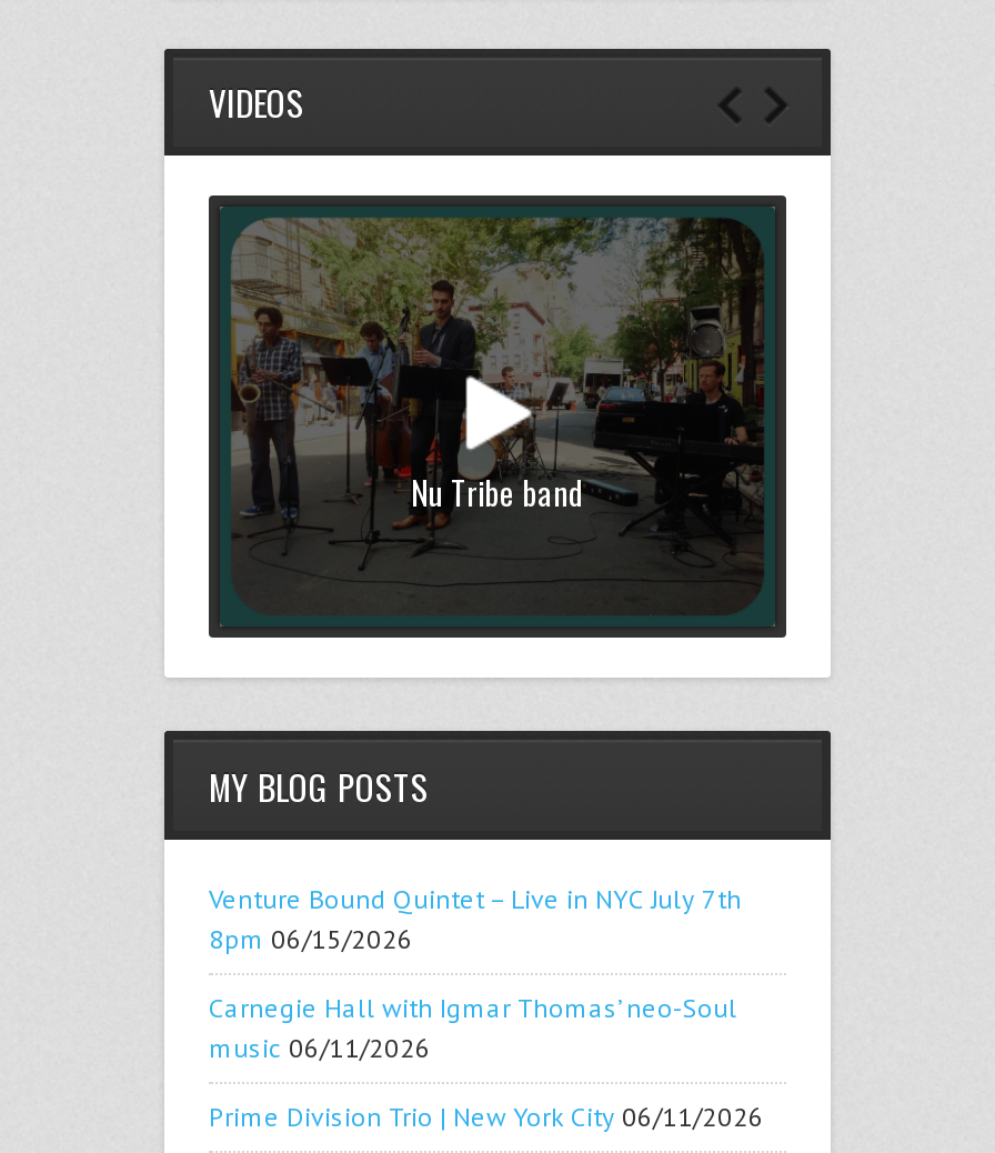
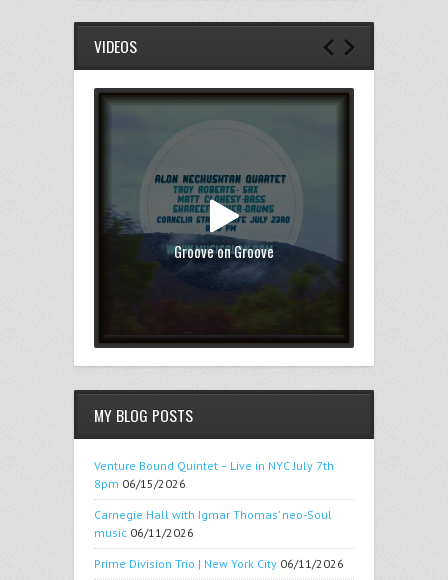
[222,209,773,624] [image] | Nu Tribe band -> [99,93,349,343] [image] | Groove on Groove

